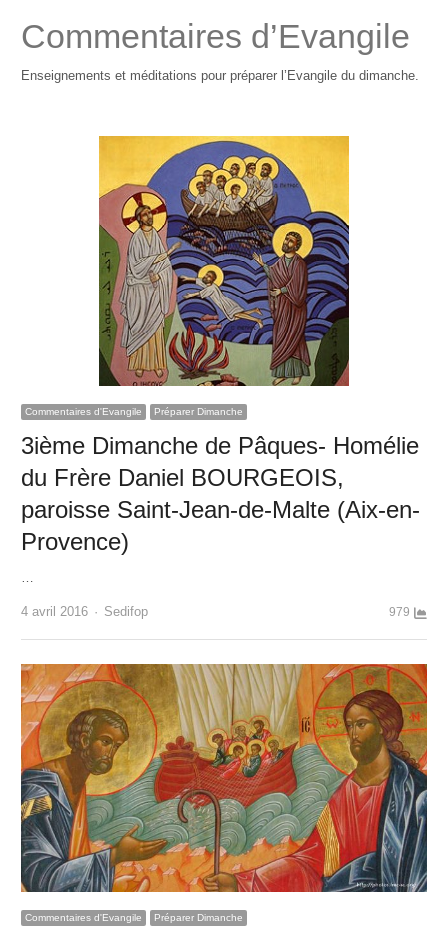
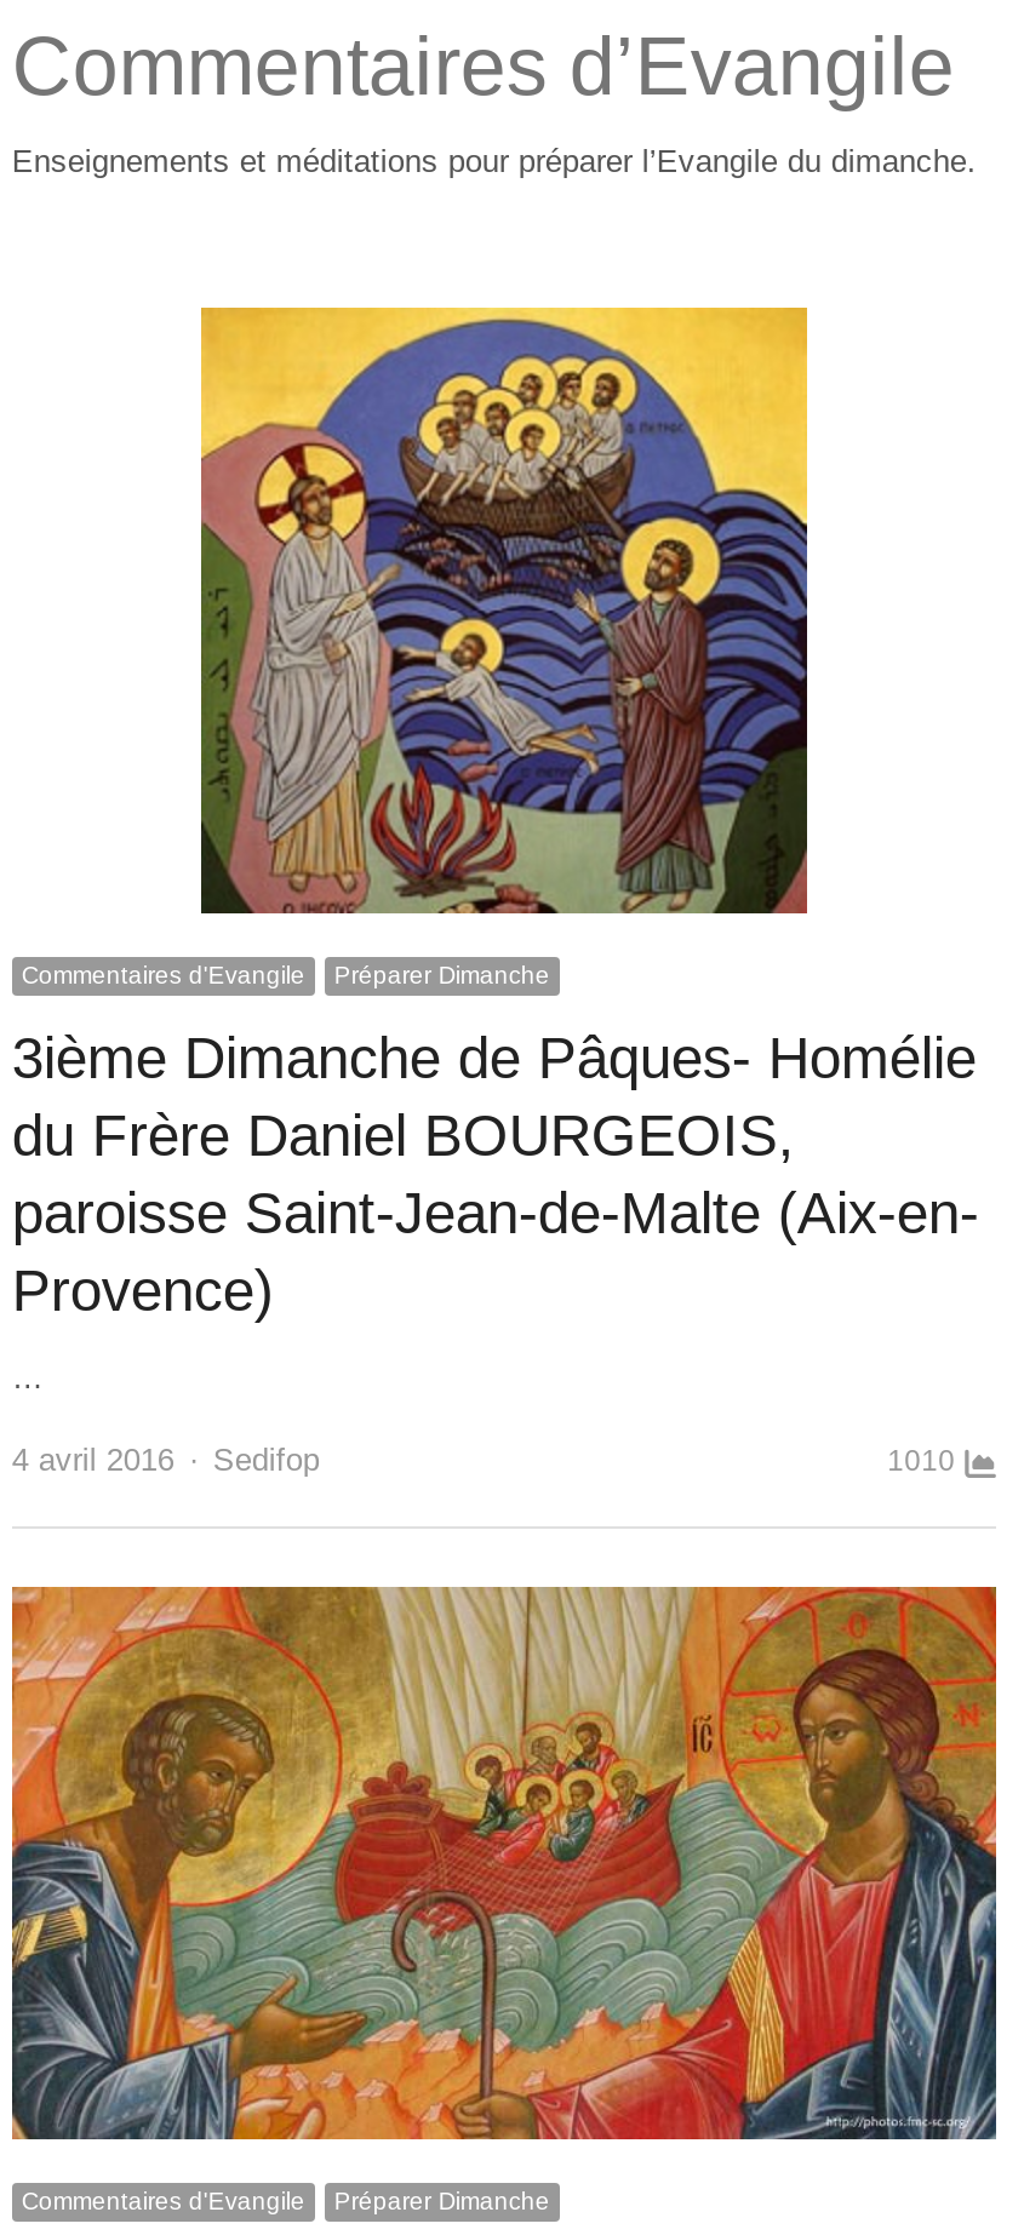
[389,605,410,619] 979 -> [887,1443,955,1477] 1010

